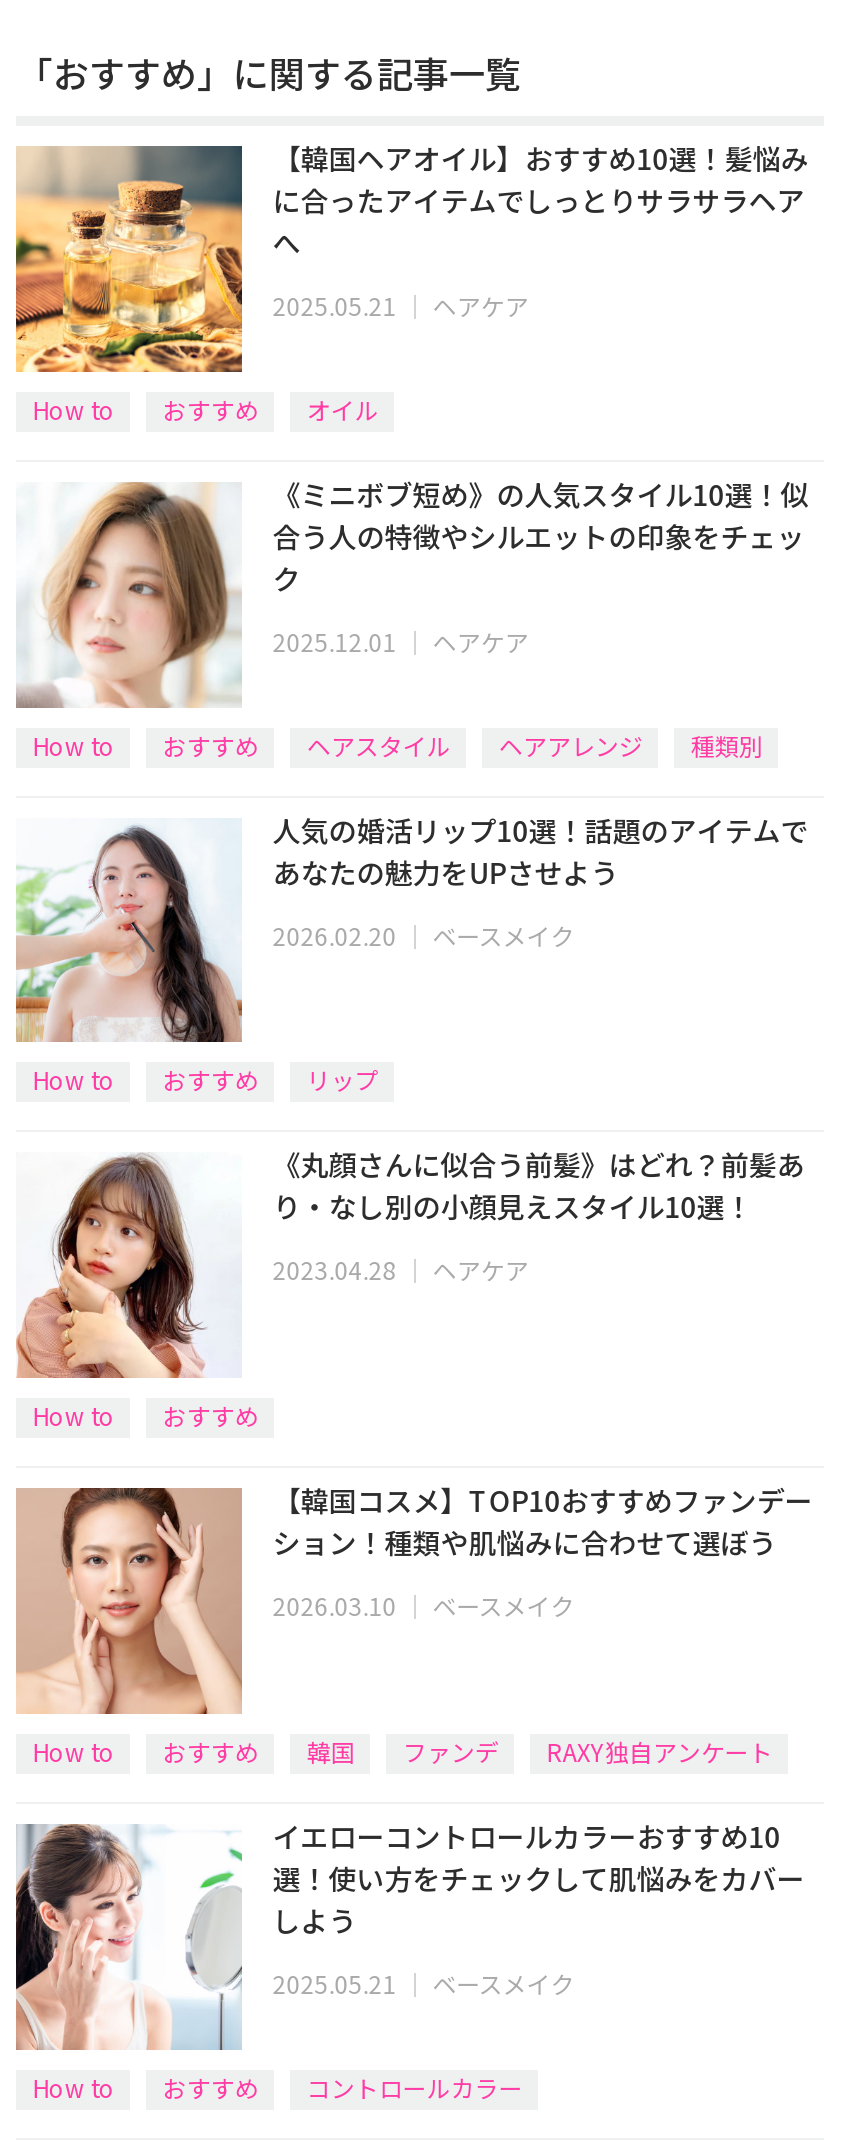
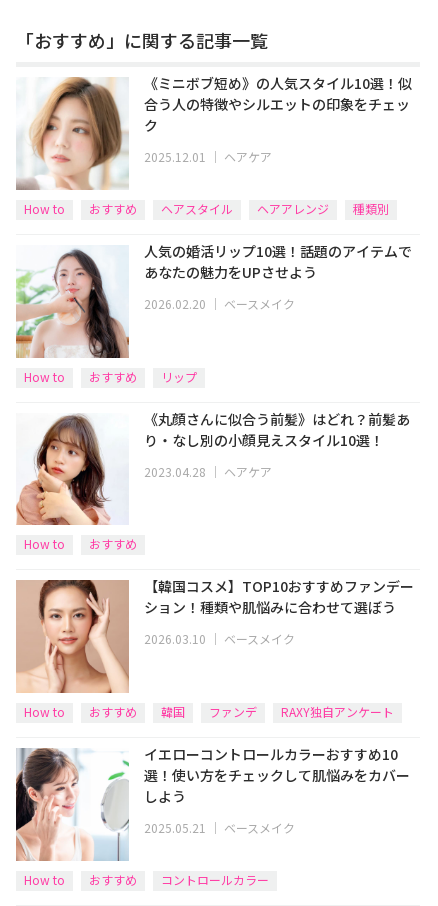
[14,138,809,425] [image] | 【韓国ヘアオイル】おすすめ10選！髪悩み | に合ったアイテムでしっとりサラサラヘア | へ | 2025.05.21｜ヘアケア | How to | おすすめ | オイル -> none

